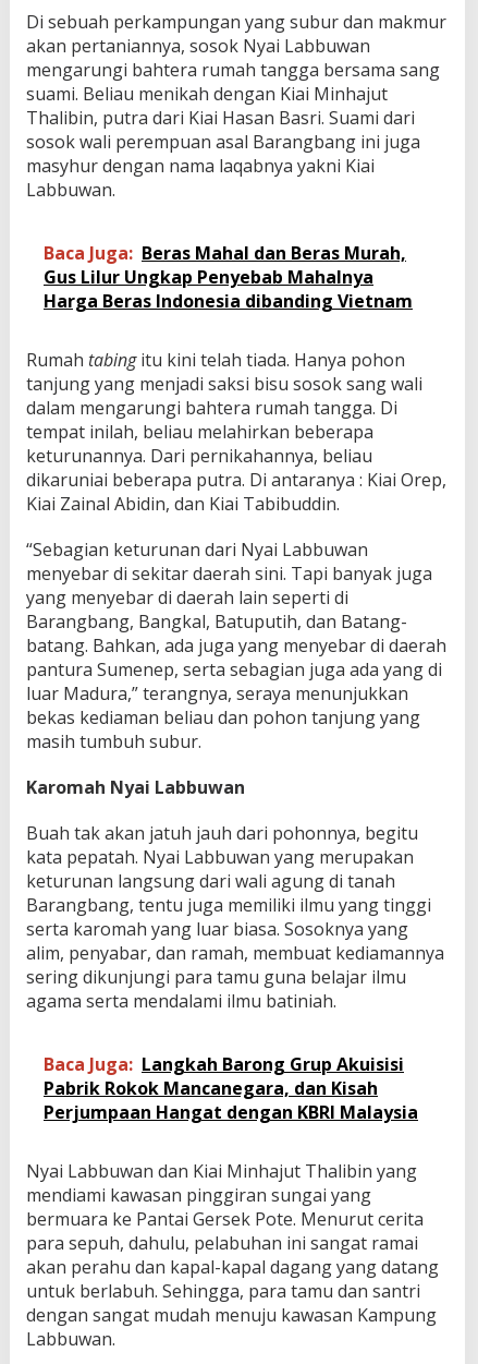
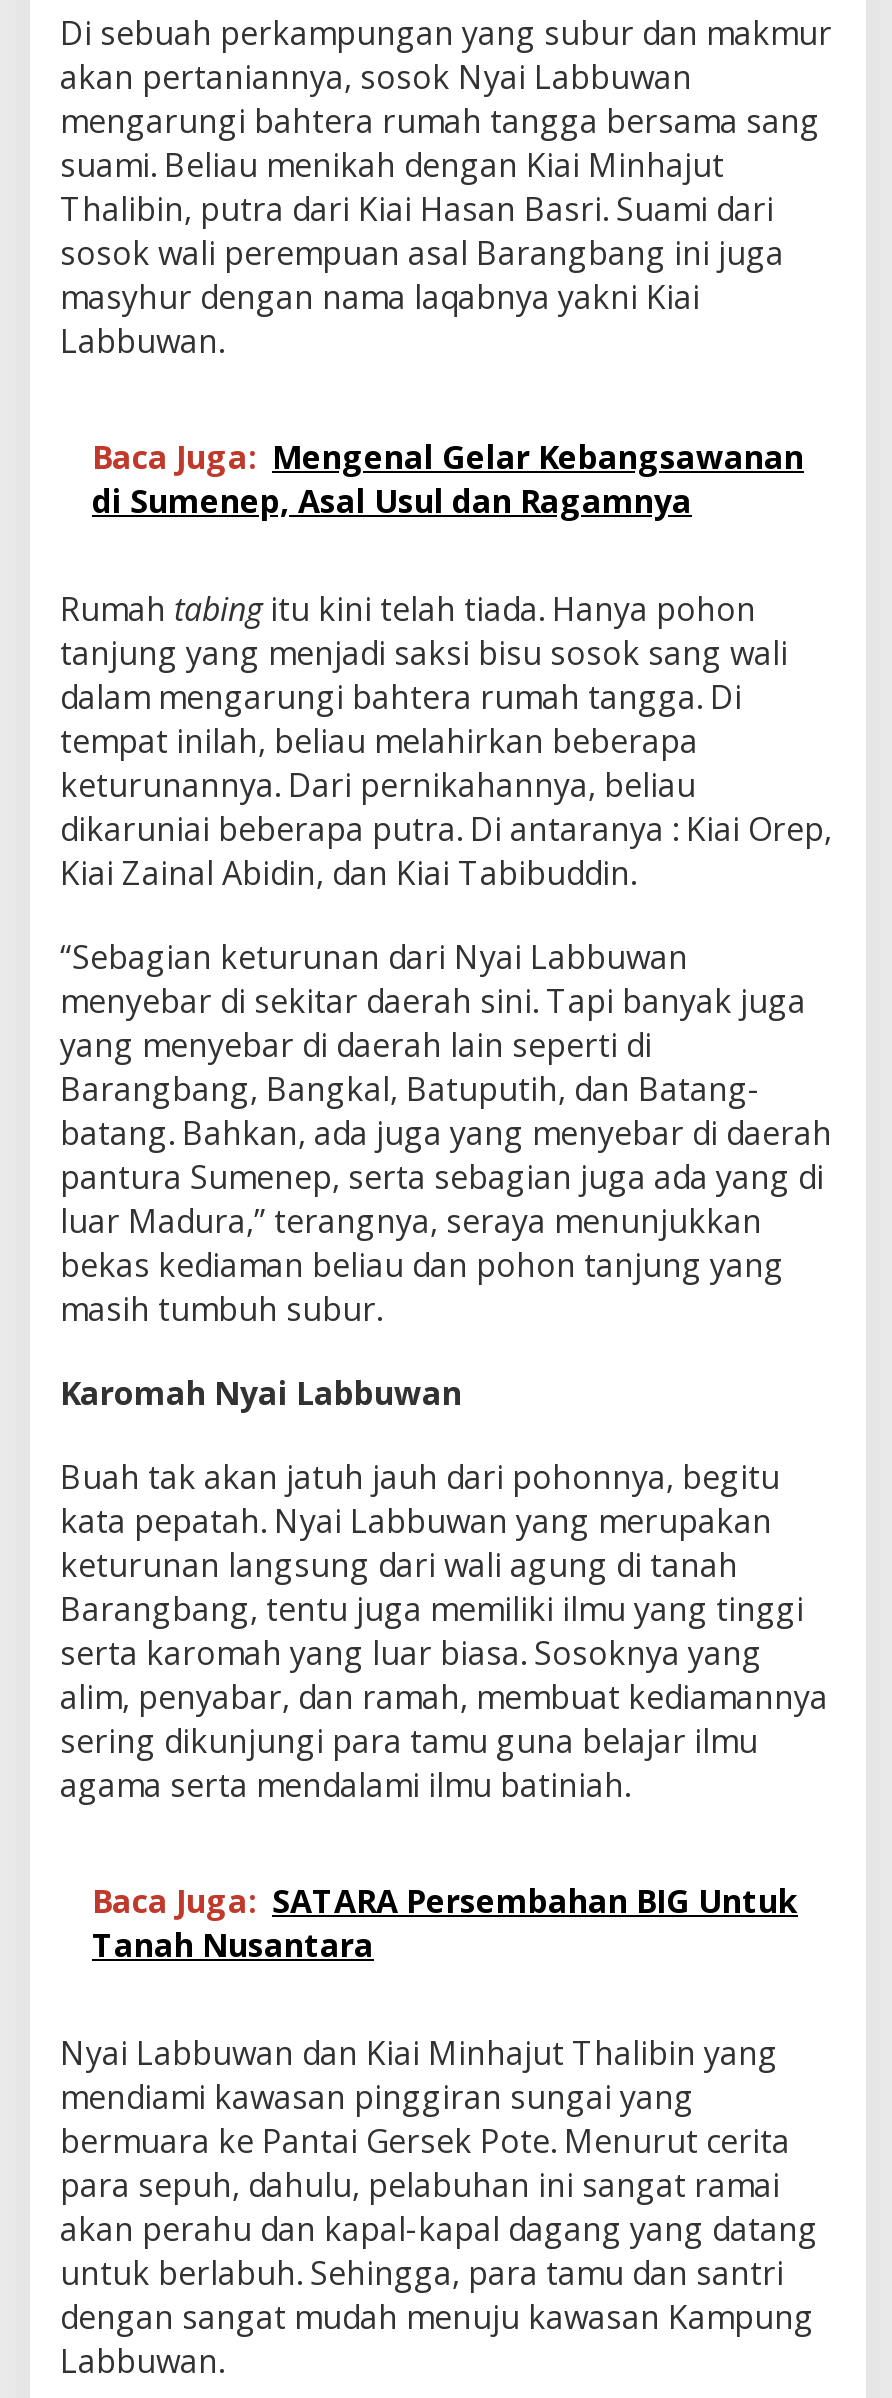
[44,242,413,313] Baca Juga: Beras Mahal dan Beras Murah, | Gus Lilur Ungkap Penyebab Mahalnya | Harga Beras Indonesia dibanding Vietnam -> [92,434,804,522] Baca Juga: Mengenal Gelar Kebangsawanan | di Sumenep, Asal Usul dan Ragamnya
[44,1053,418,1125] Baca Juga: Langkah Barong Grup Akuisisi | Pabrik Rokok Mancanegara, dan Kisah | Perjumpaan Hangat dengan KBRI Malaysia -> [92,1878,798,1966] Baca Juga: SATARA Persembahan BIG Untuk | Tanah Nusantara

